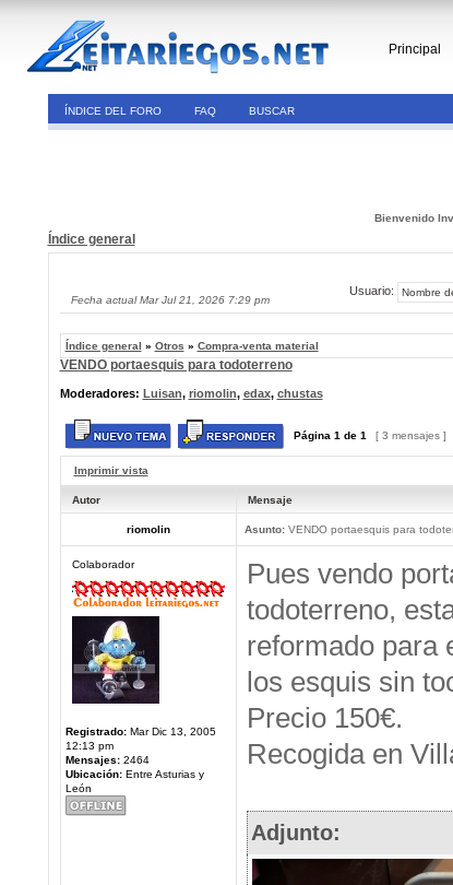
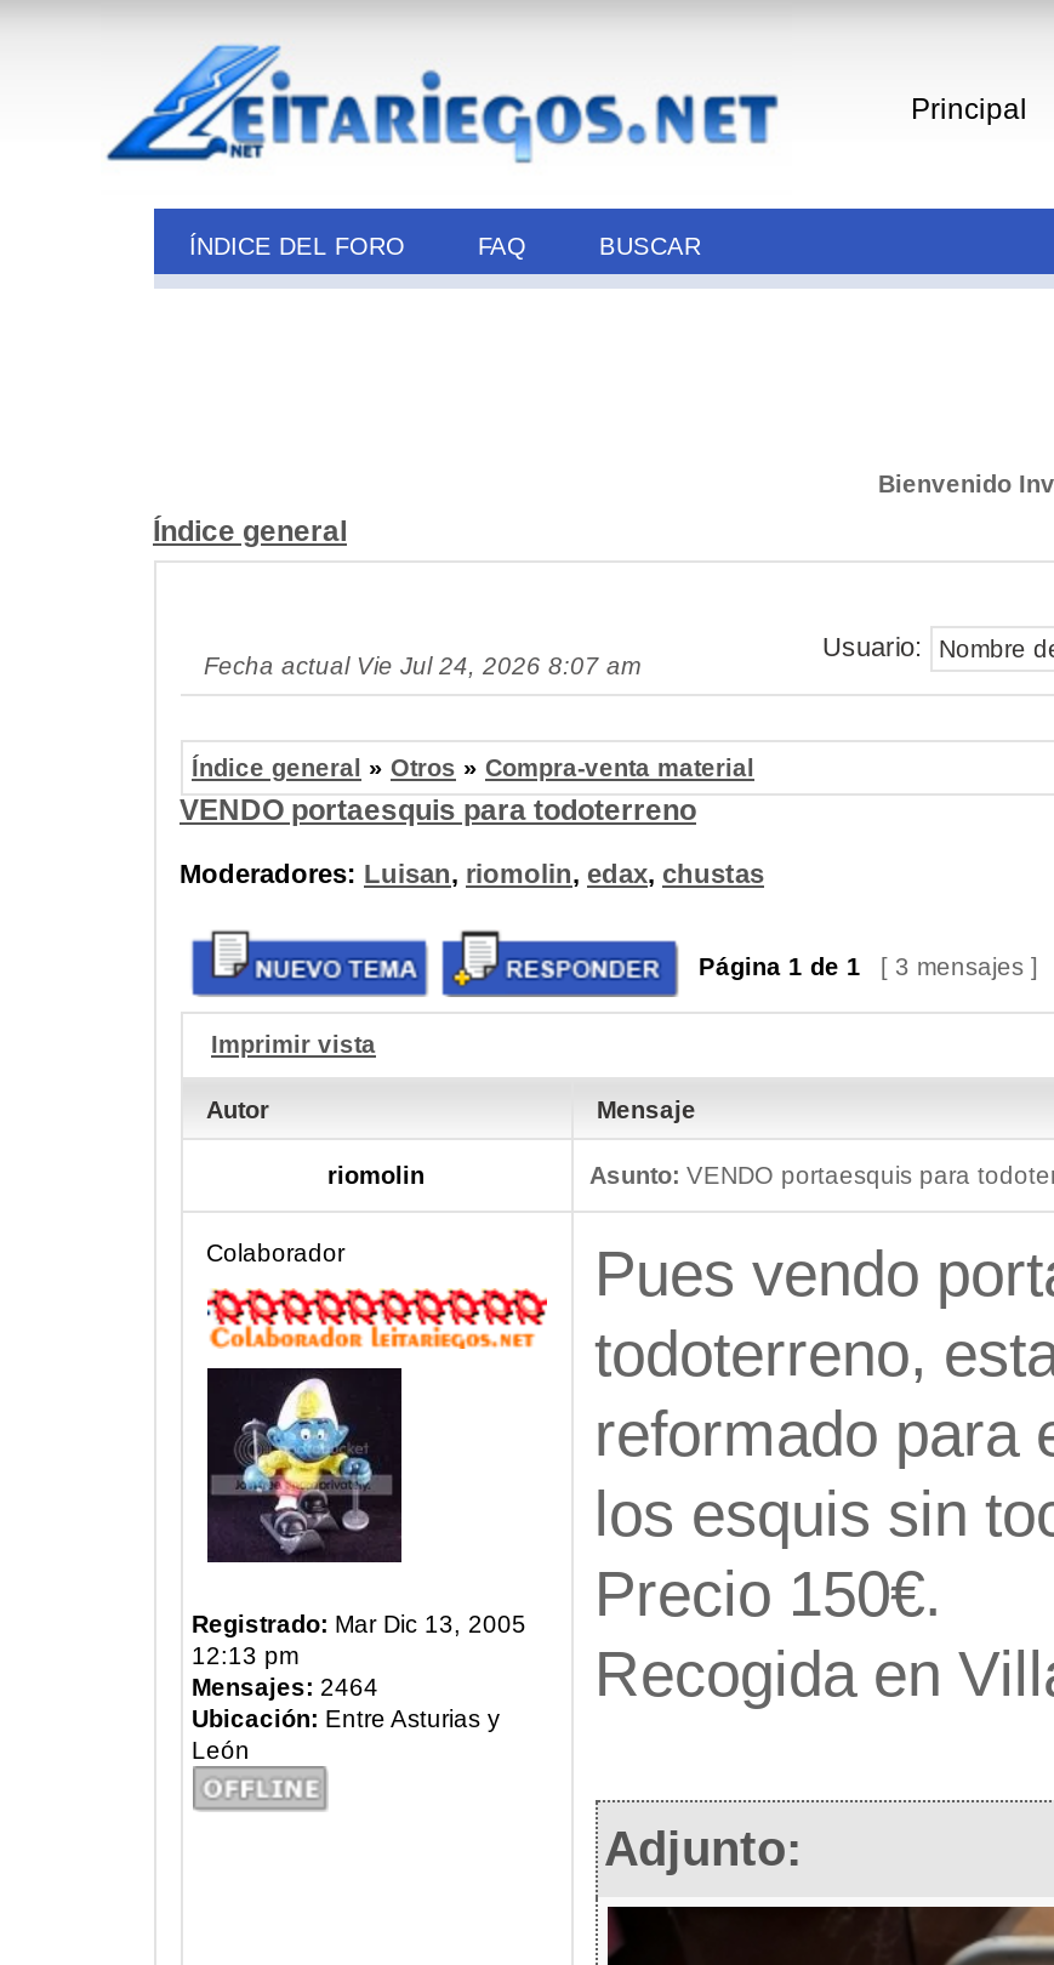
[70,294,269,306] Fecha actual Mar Jul 21, 2026 7:29 pm -> [204,653,640,679] Fecha actual Vie Jul 24, 2026 8:07 am

